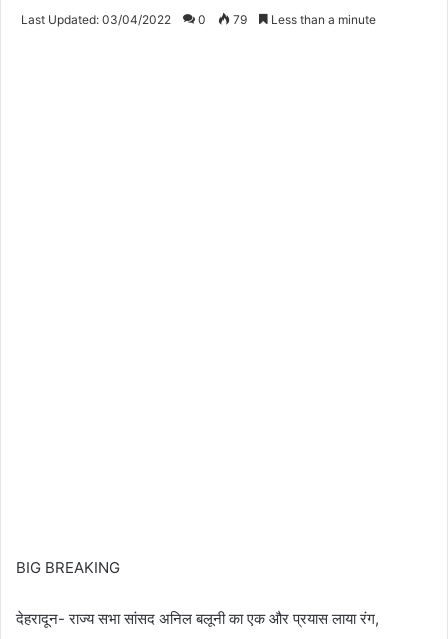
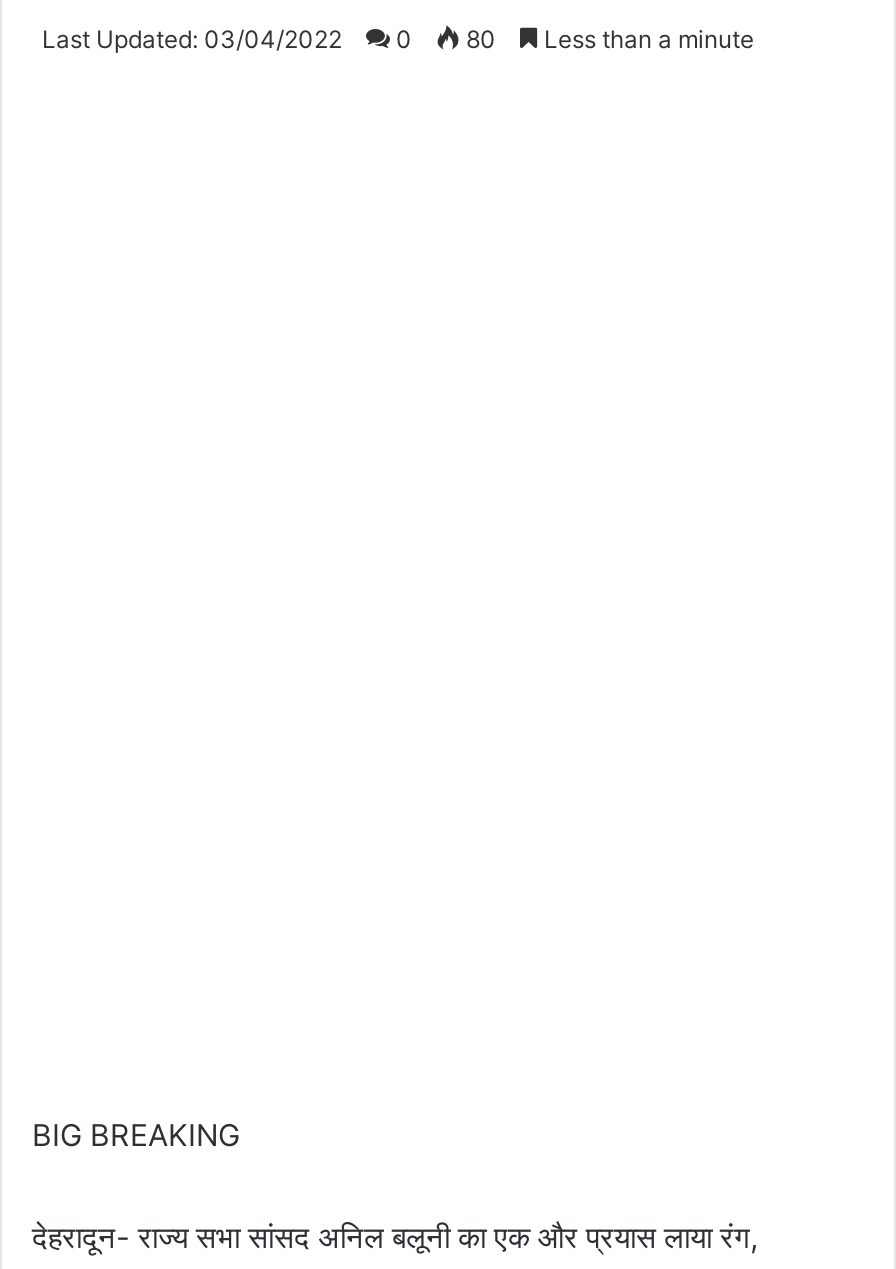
[21,12,376,27] Last Updated: 03/04/2022 0 79 Less than a minute -> [42,25,754,55] Last Updated: 03/04/2022 0 80 Less than a minute

